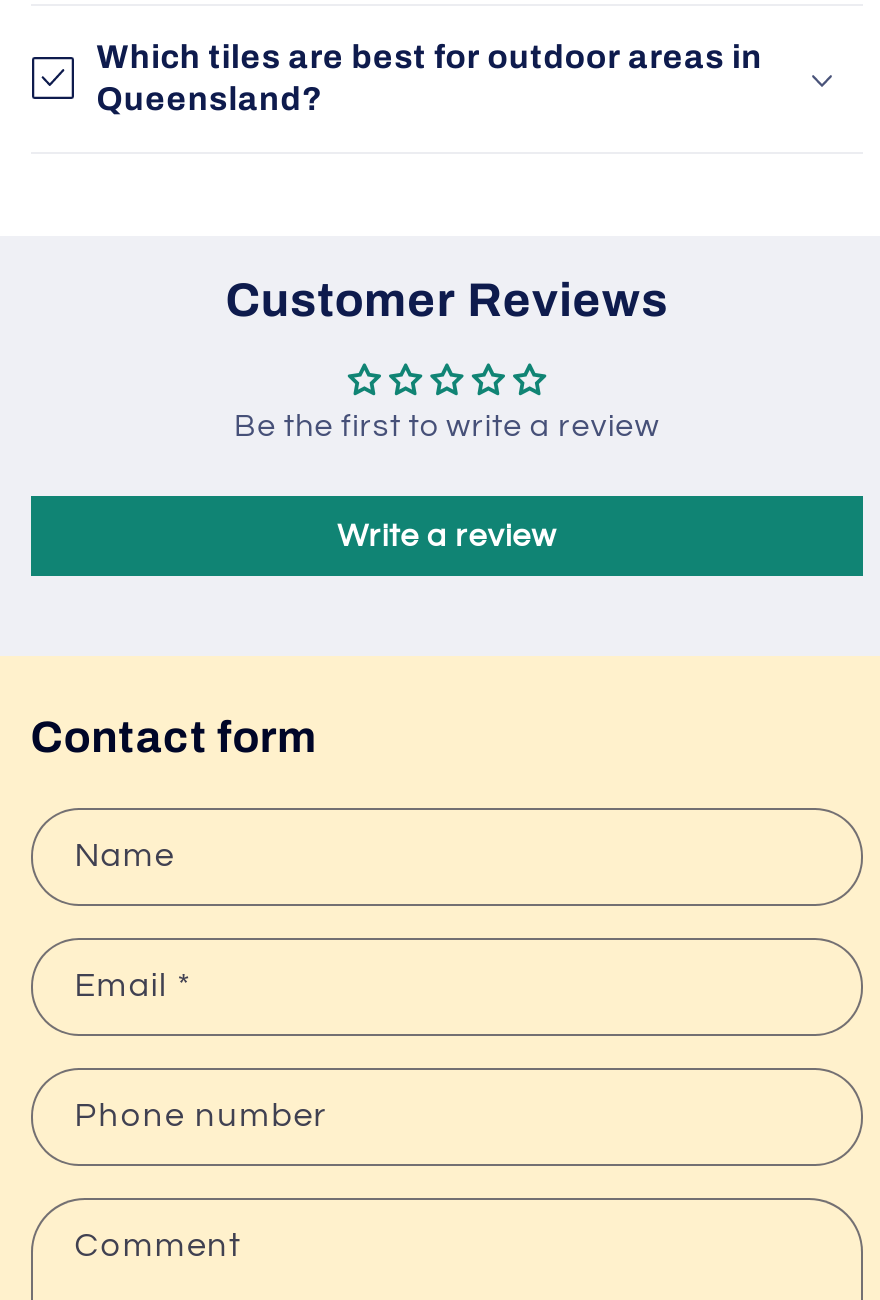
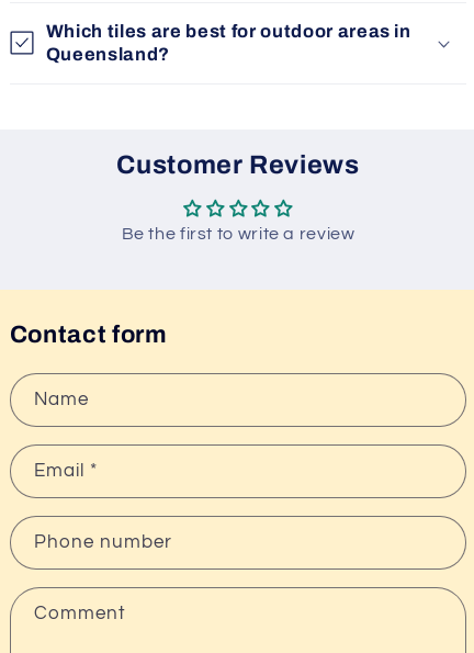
[337,520,557,552] Write a review -> none

